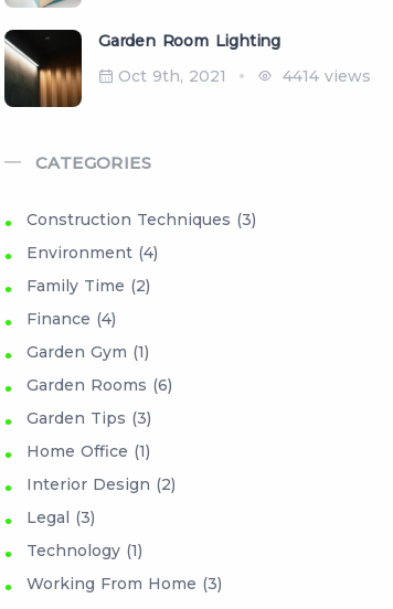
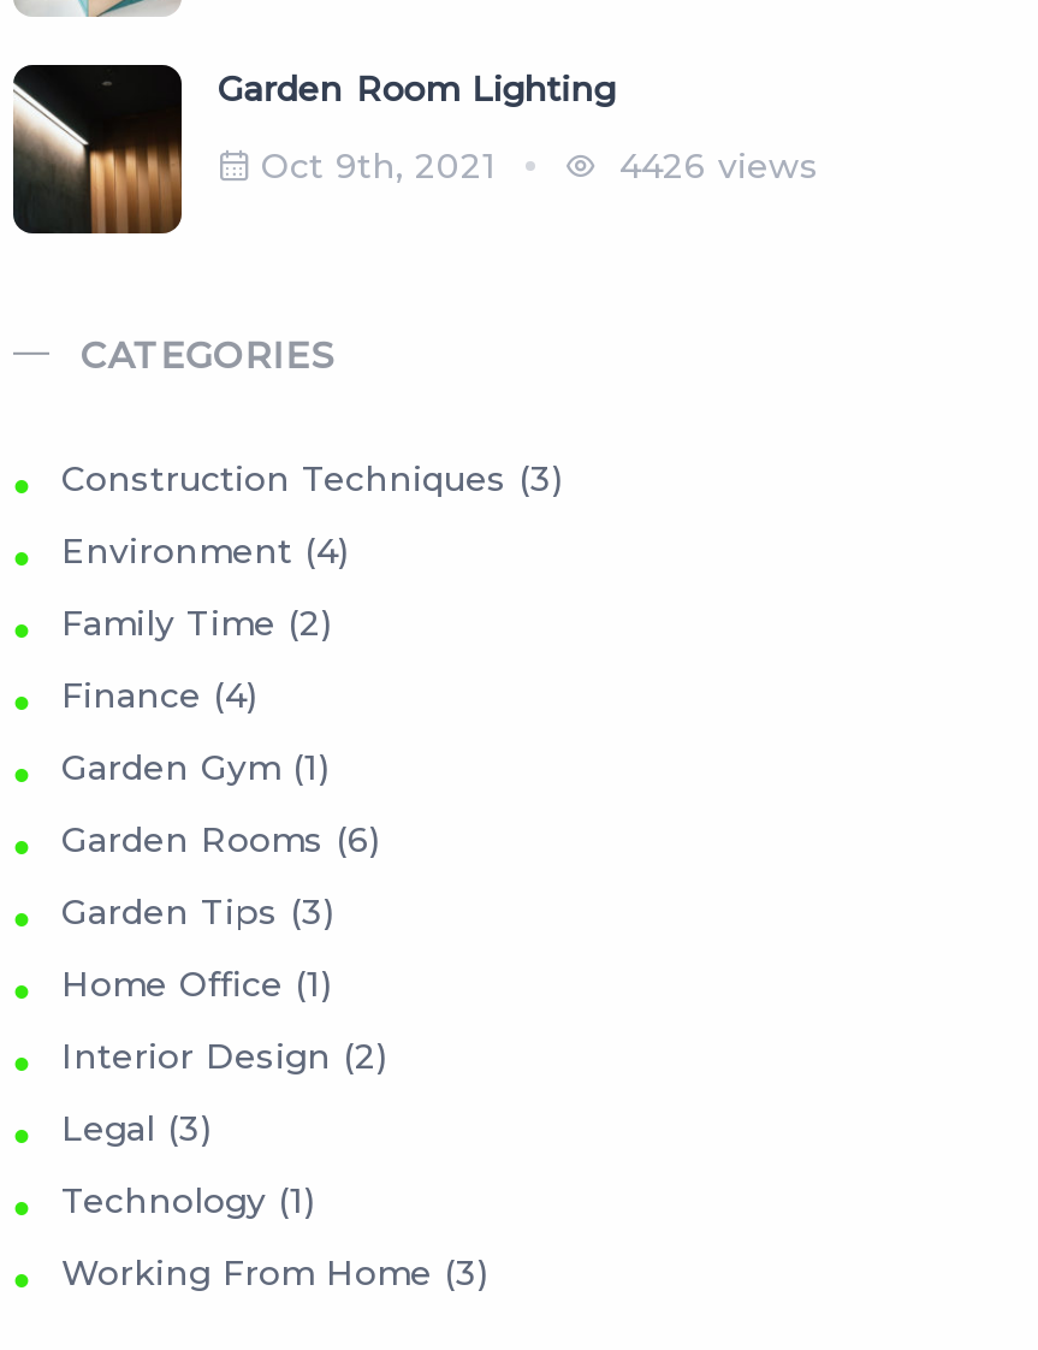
[283,66,371,86] 4414 views -> [619,144,819,188] 4426 views

